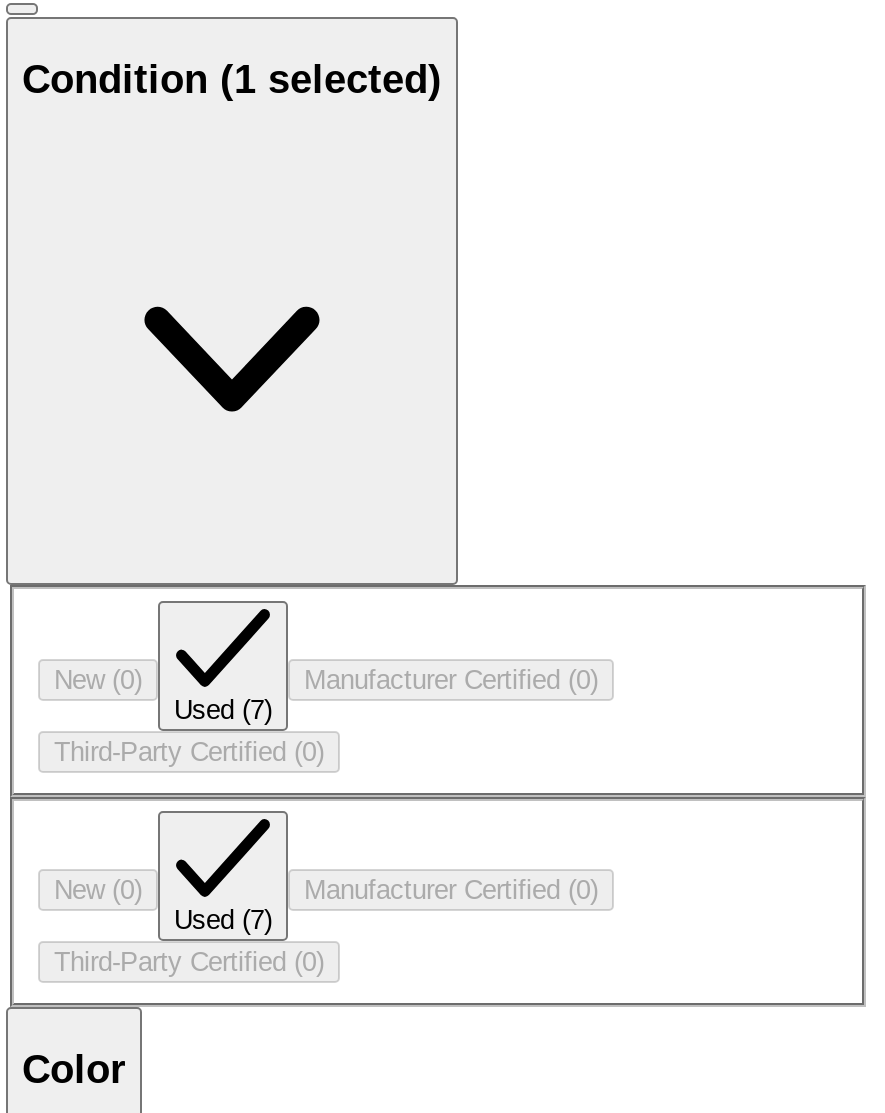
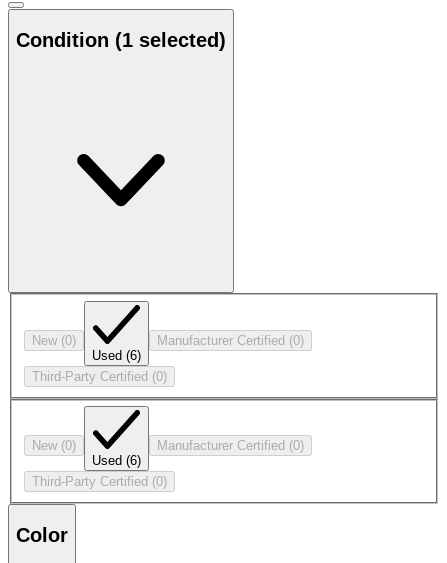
[174,694,272,724] Used (7) -> [92,348,141,363] Used (6)
[174,905,272,935] Used (7) -> [92,453,141,468] Used (6)

